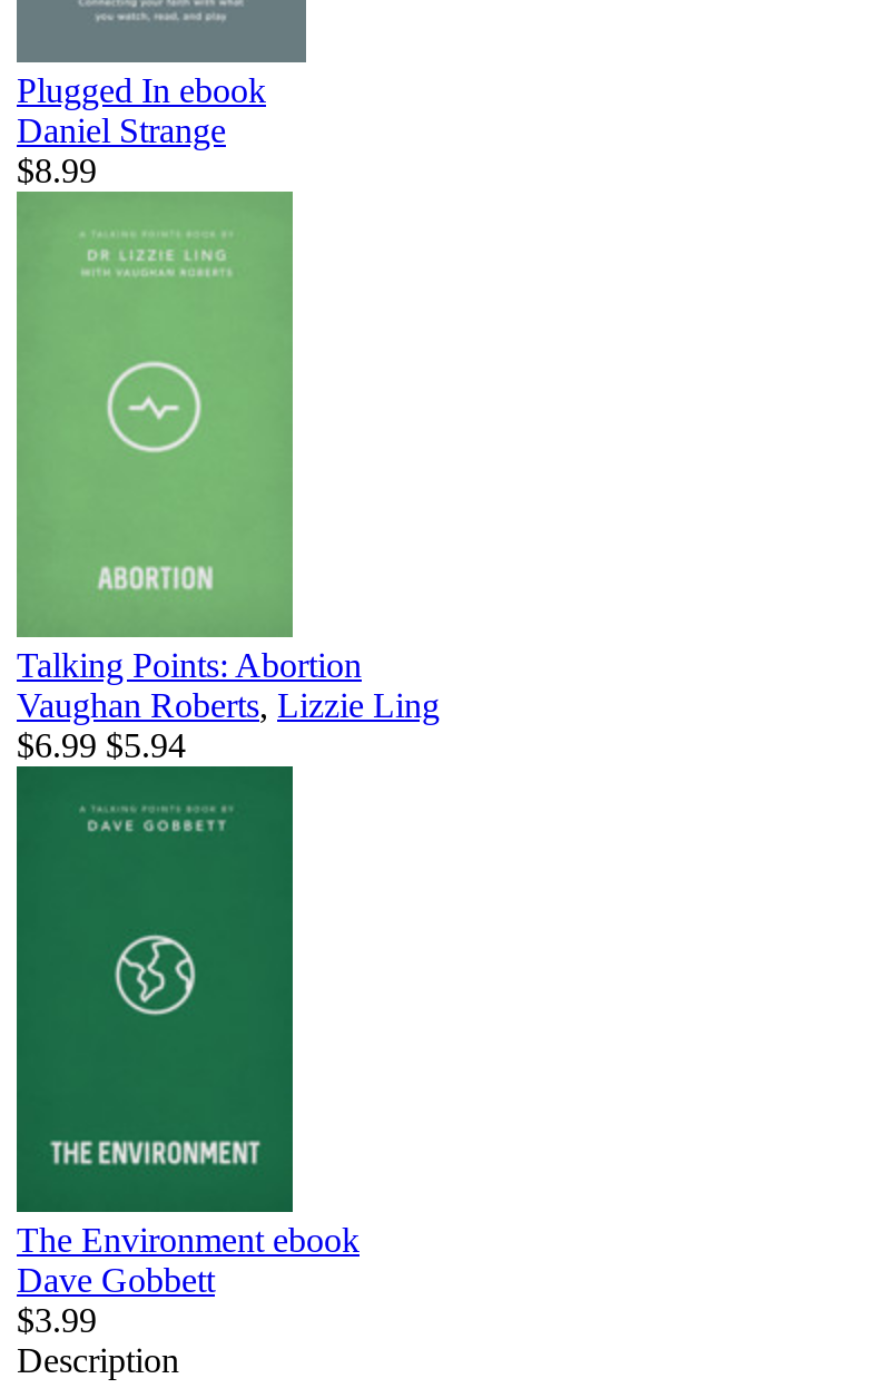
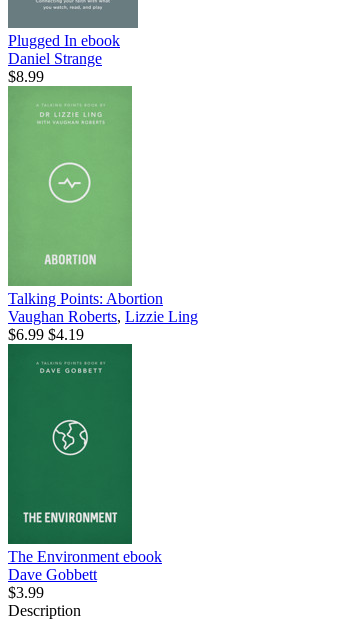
[17,726,186,764] $6.99 $5.94 -> [8,326,84,343] $6.99 $4.19

